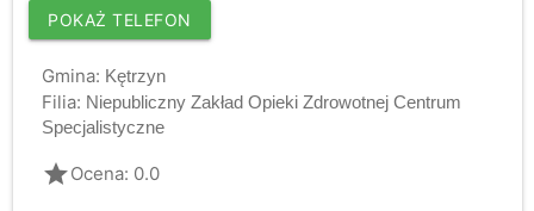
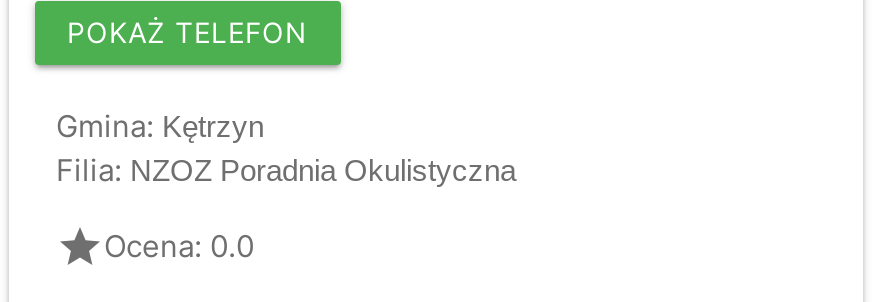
[41,90,461,139] Filia: Niepubliczny Zakład Opieki Zdrowotnej Centrum | Specjalistyczne -> [56,152,516,190] Filia: NZOZ Poradnia Okulistyczna

